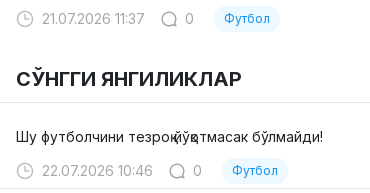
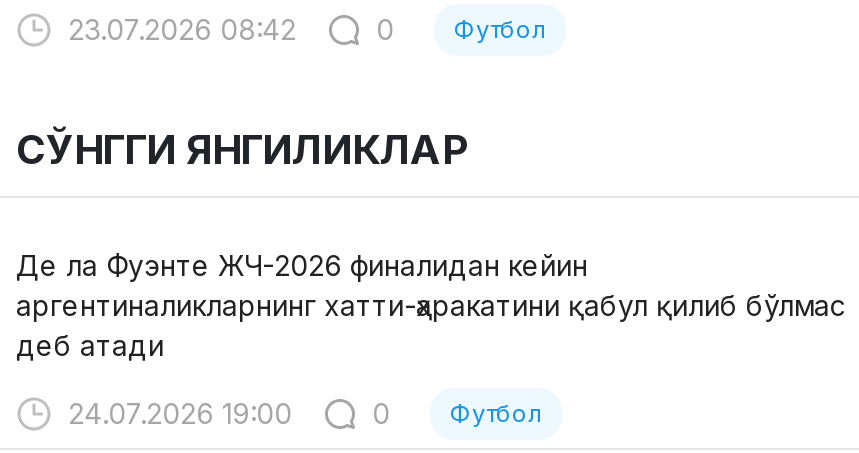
[42,10,145,27] 21.07.2026 11:37 -> [68,12,296,46] 23.07.2026 08:42
[16,128,323,145] Шу футболчини тезроқ йўқотмасак бўлмайди! -> [16,247,846,361] Де ла Фуэнте ЖЧ-2026 финалидан кейин | аргентиналикларнинг хатти-ҳаракатини қабул қилиб бўлмас | деб атади
[42,162,153,179] 22.07.2026 10:46 -> [68,396,292,430] 24.07.2026 19:00

